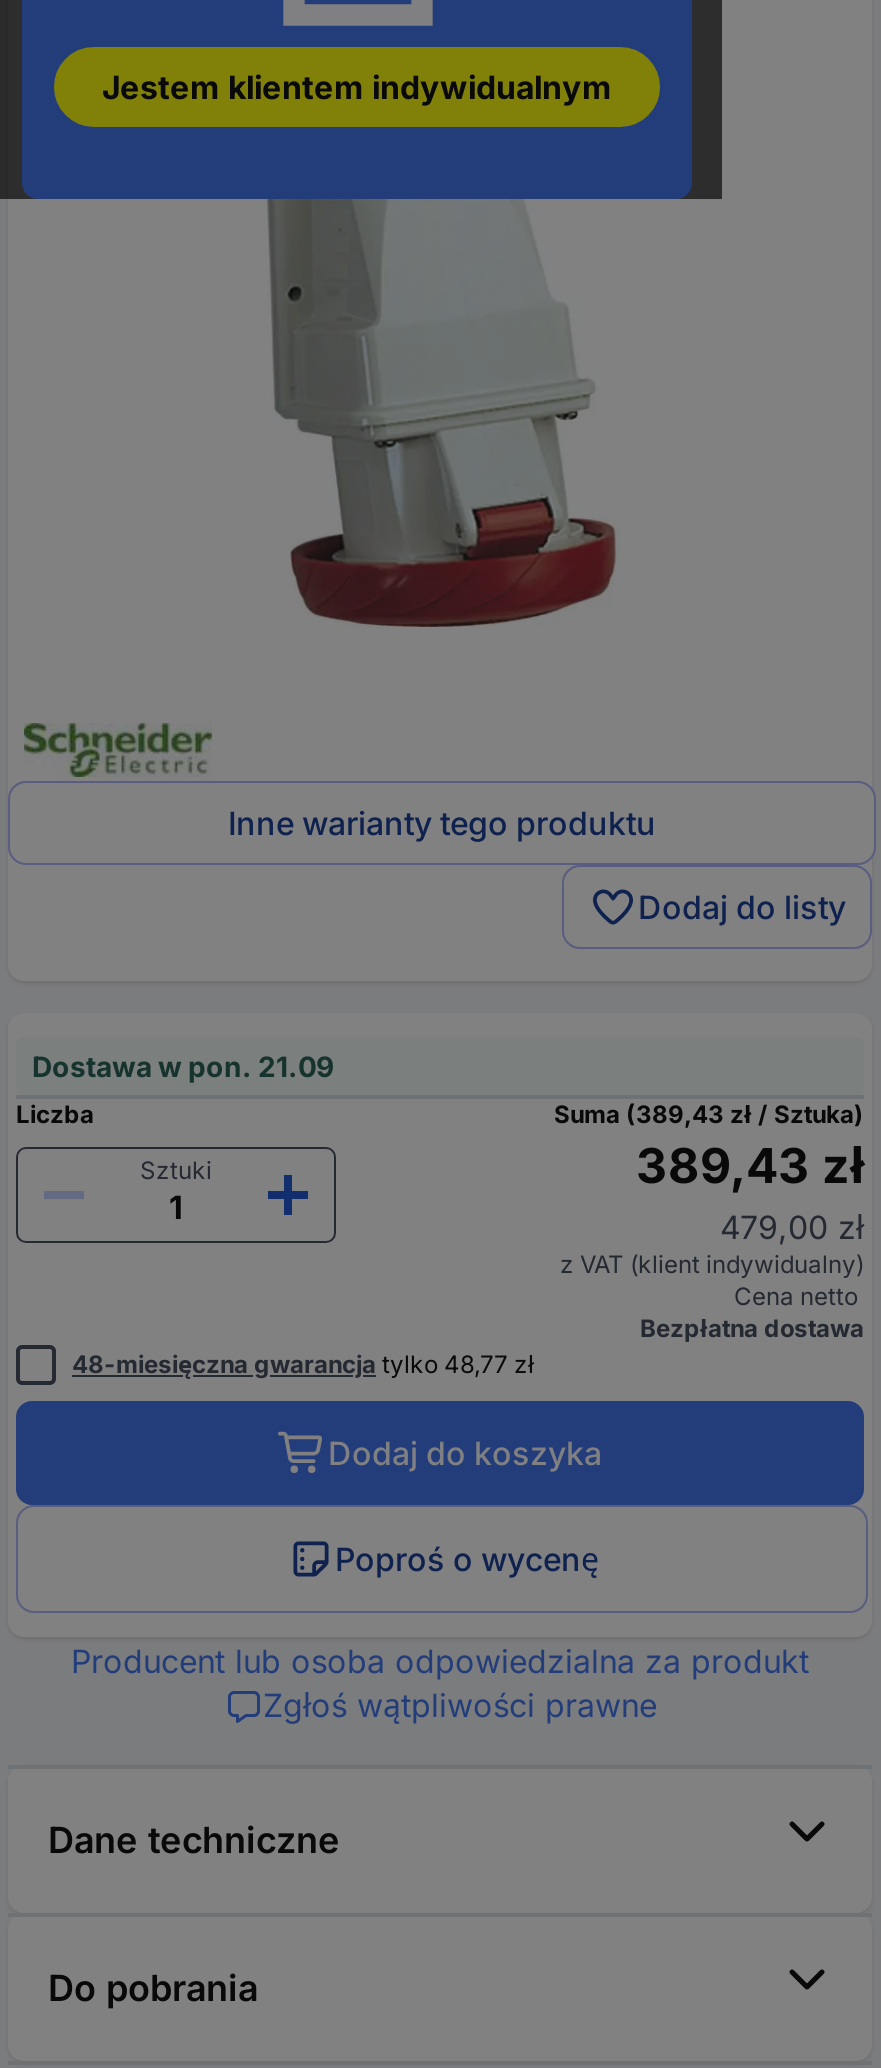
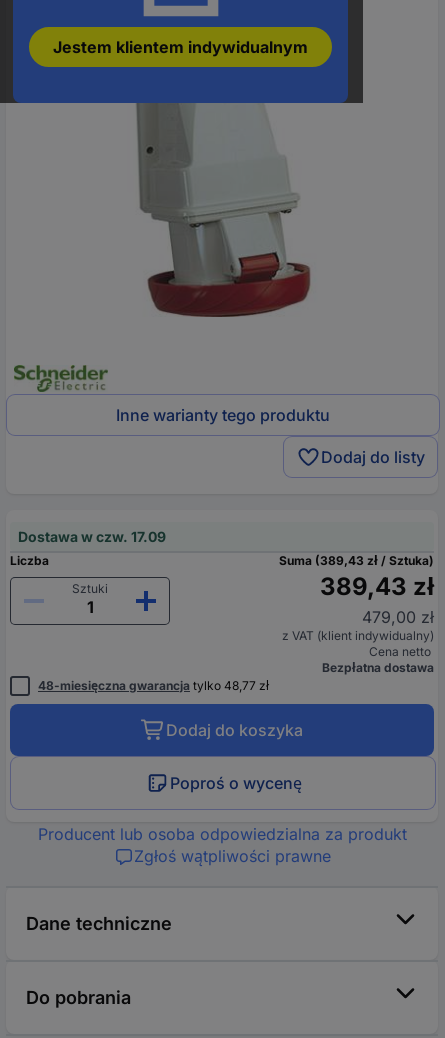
[32,1049,334,1083] Dostawa w pon. 21.09 -> [18,528,166,545] Dostawa w czw. 17.09

